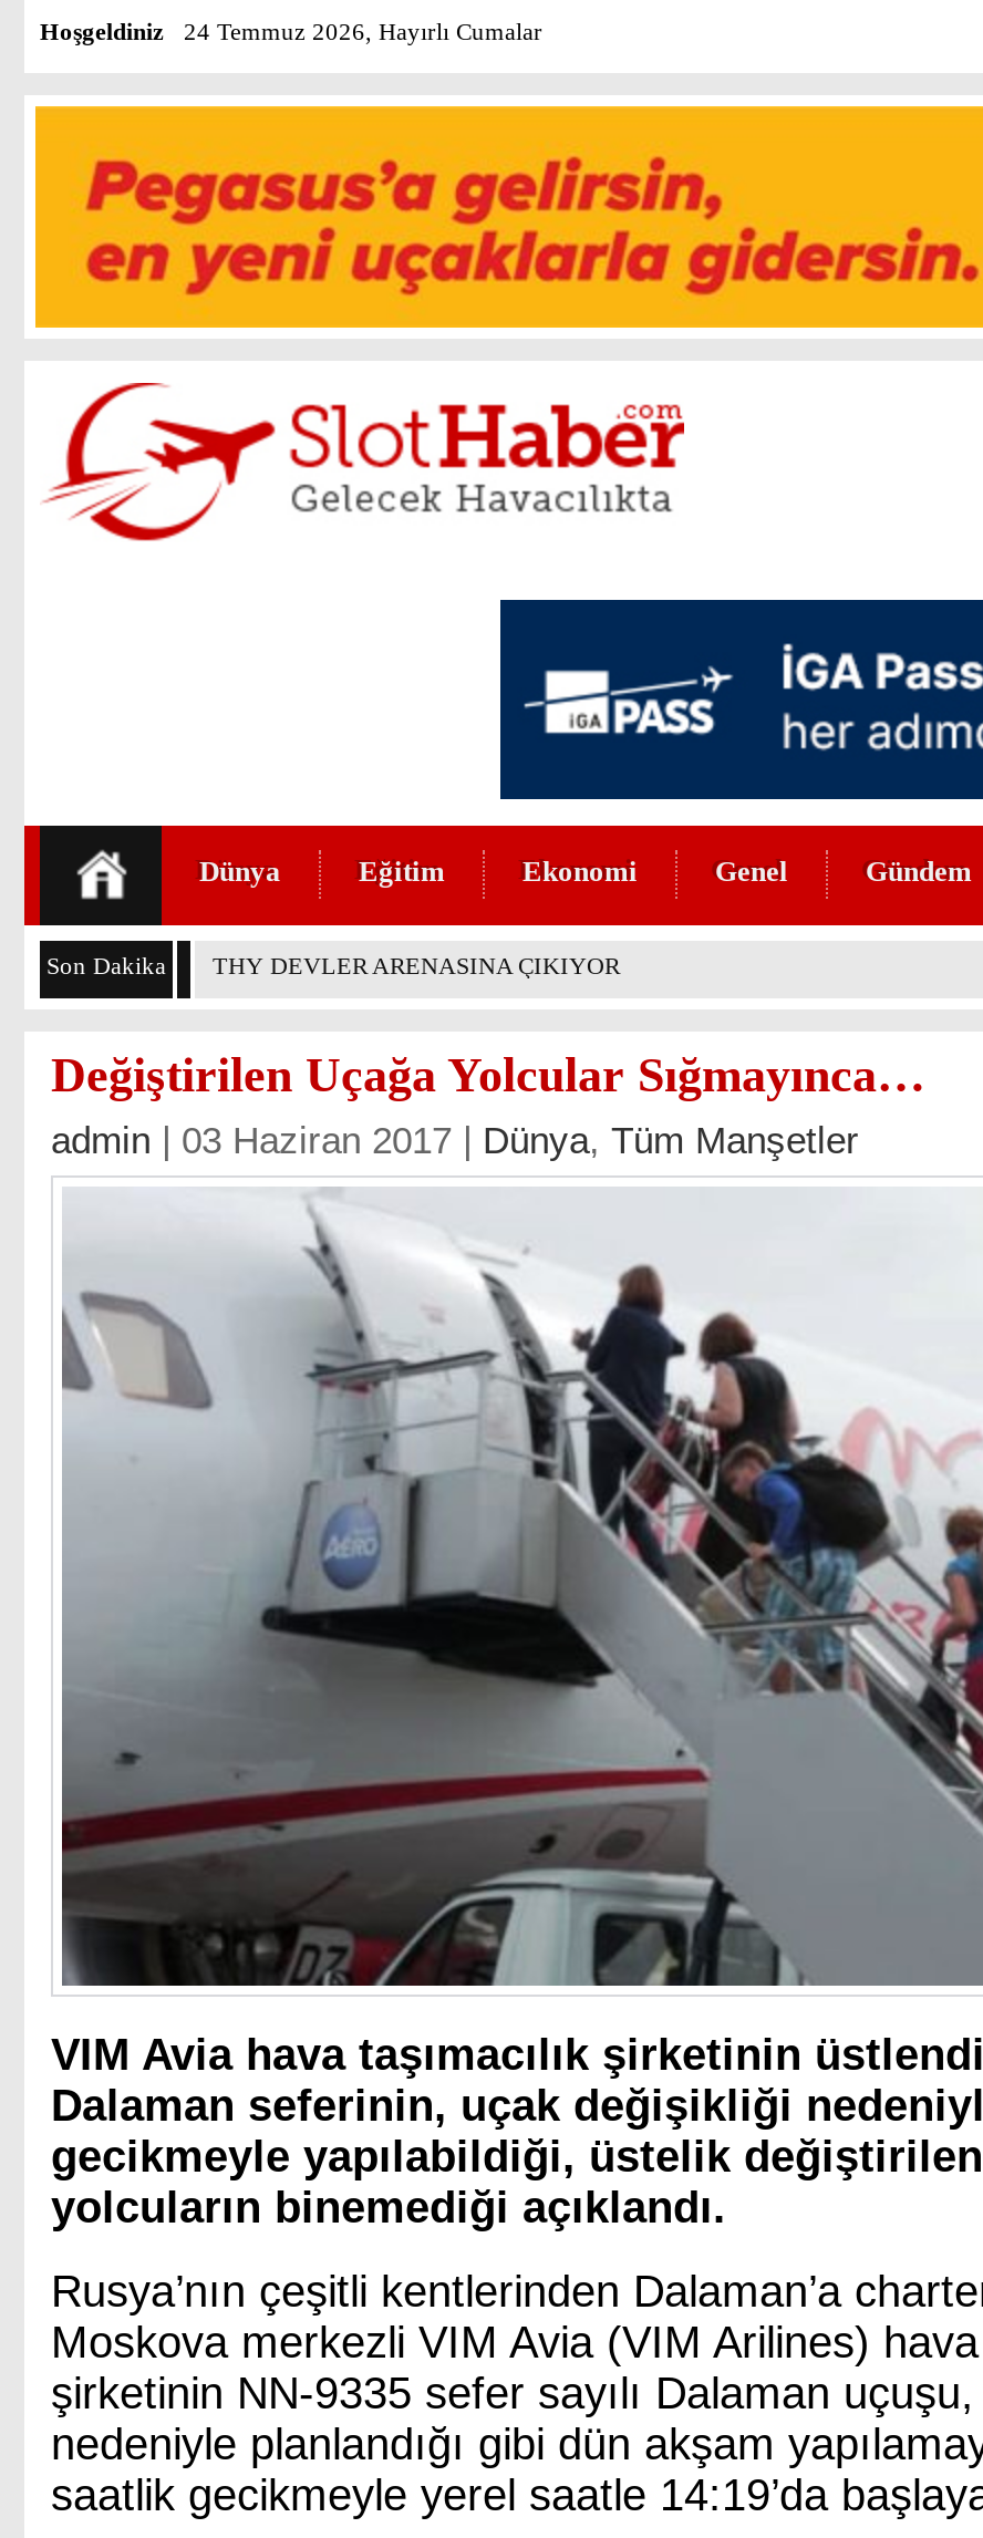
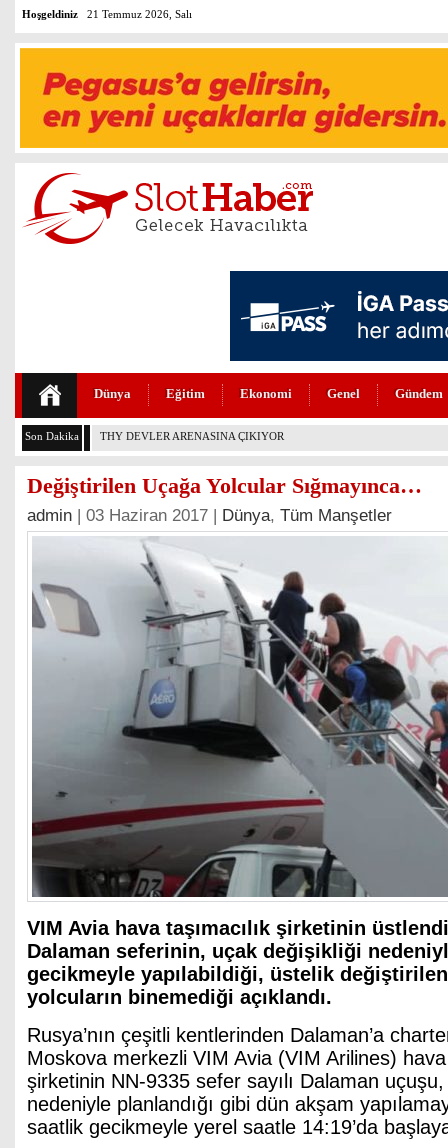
[184,18,542,44] 24 Temmuz 2026, Hayırlı Cumalar -> [87,8,192,20] 21 Temmuz 2026, Salı

